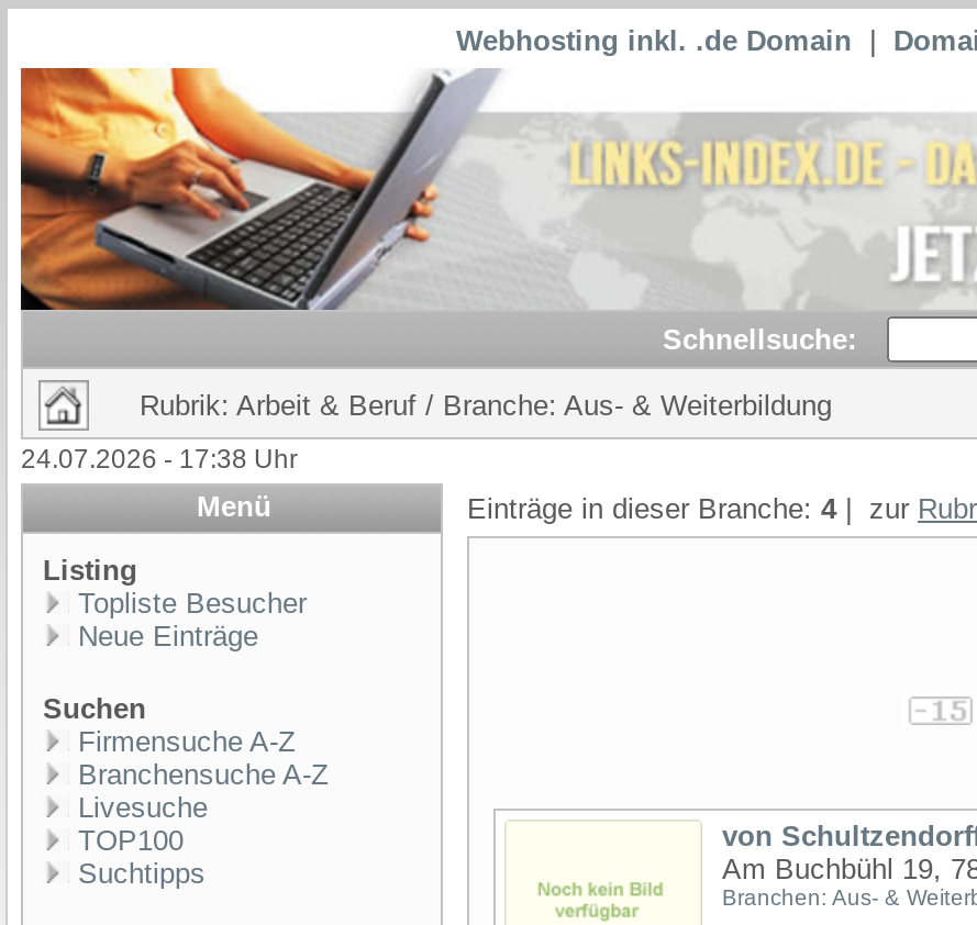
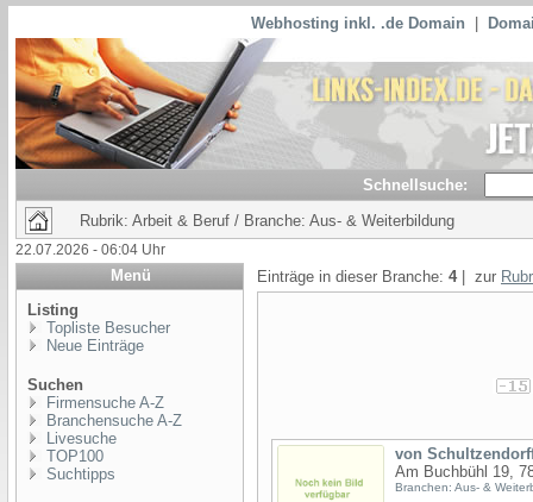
[21,444,298,475] 24.07.2026 - 17:38 Uhr -> [15,241,165,258] 22.07.2026 - 06:04 Uhr

